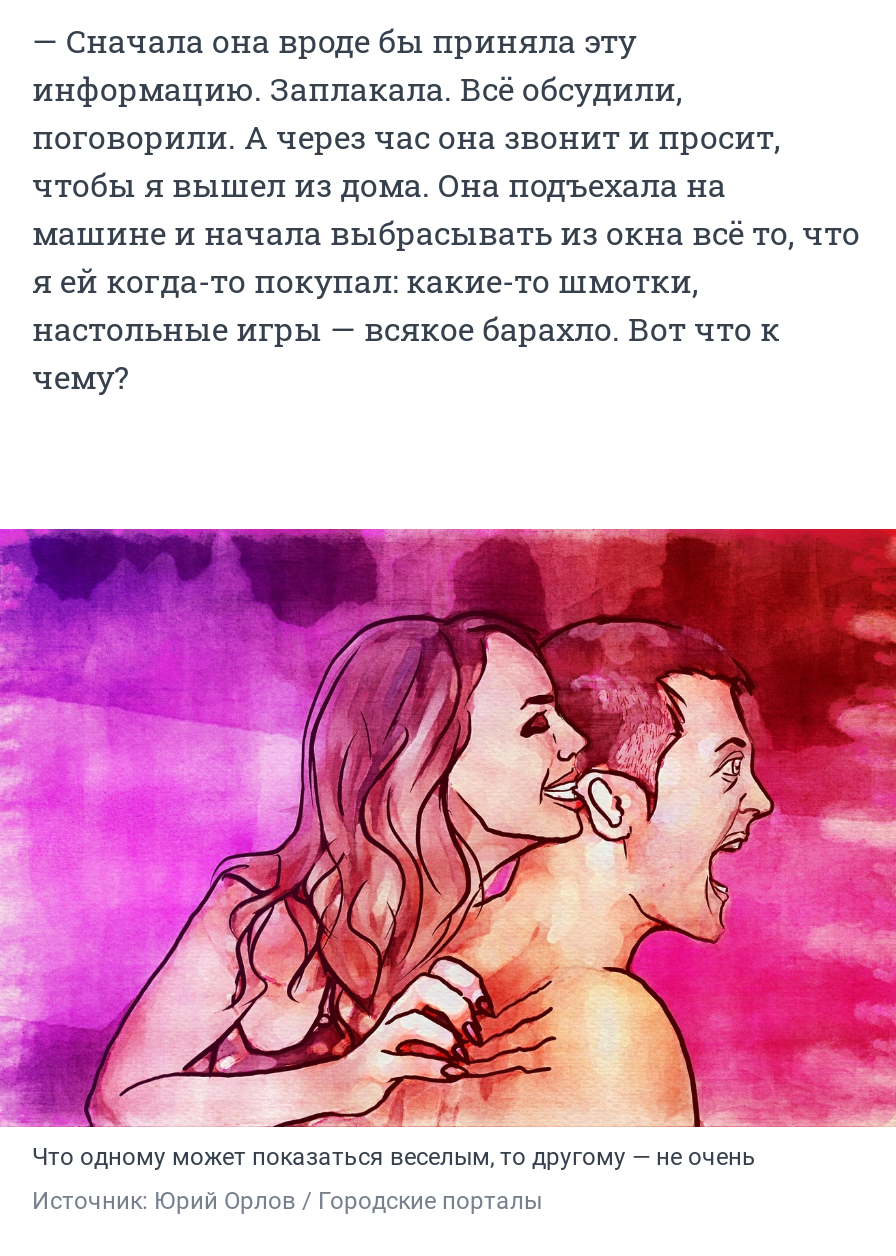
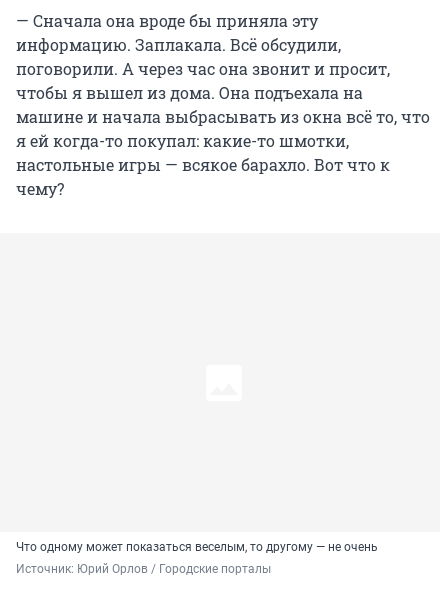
[6,527,890,1129] [image] -> none

